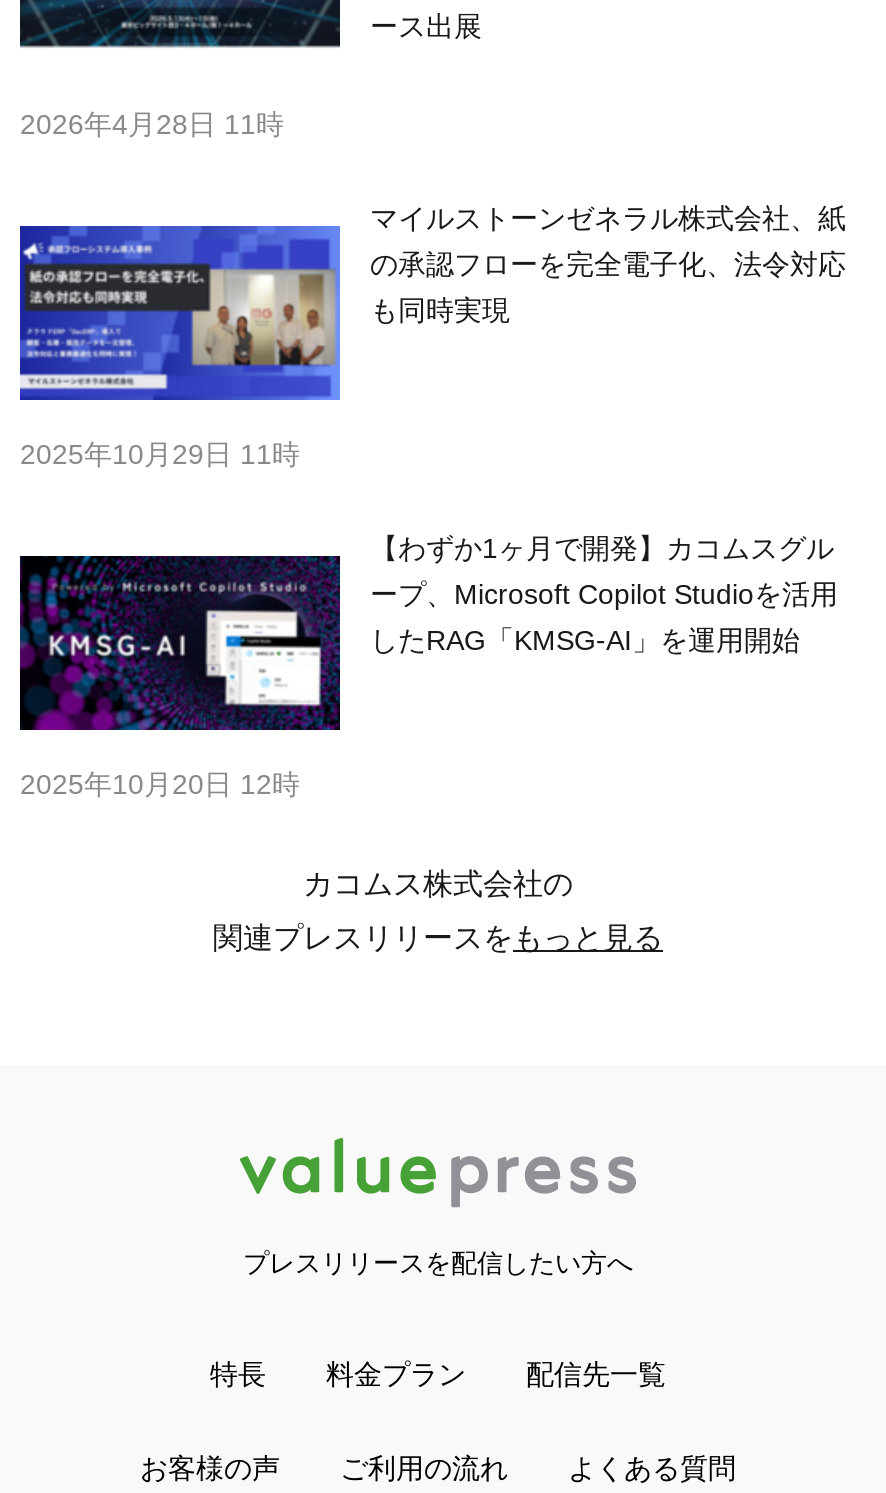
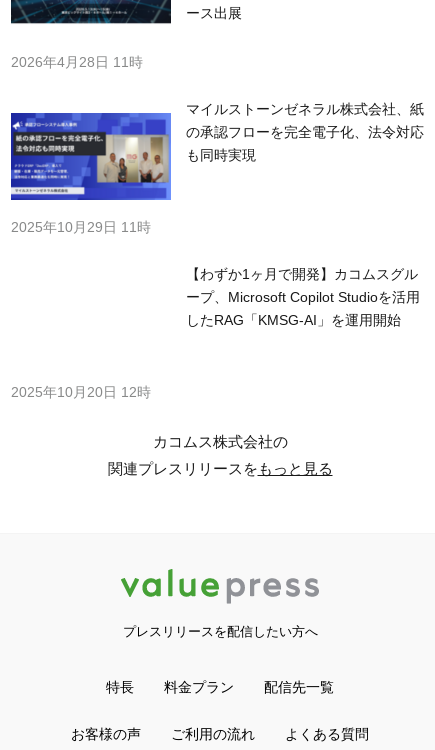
[18,554,342,732] [image] -> none

